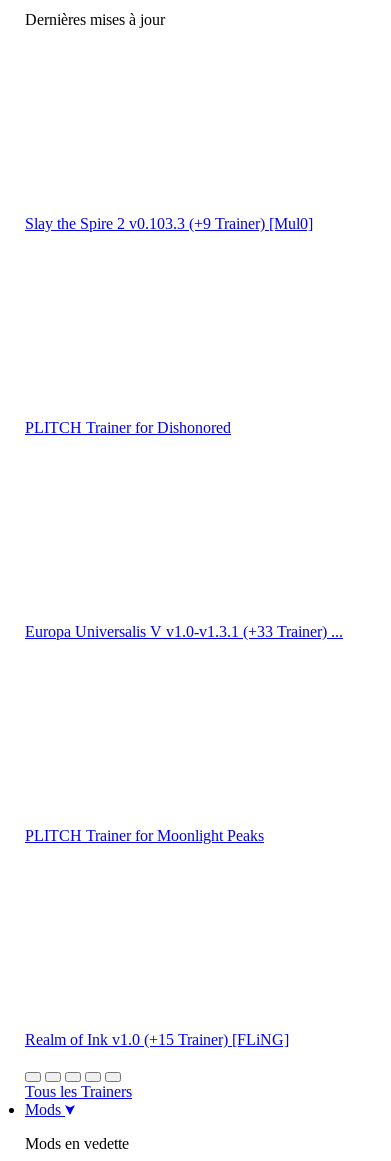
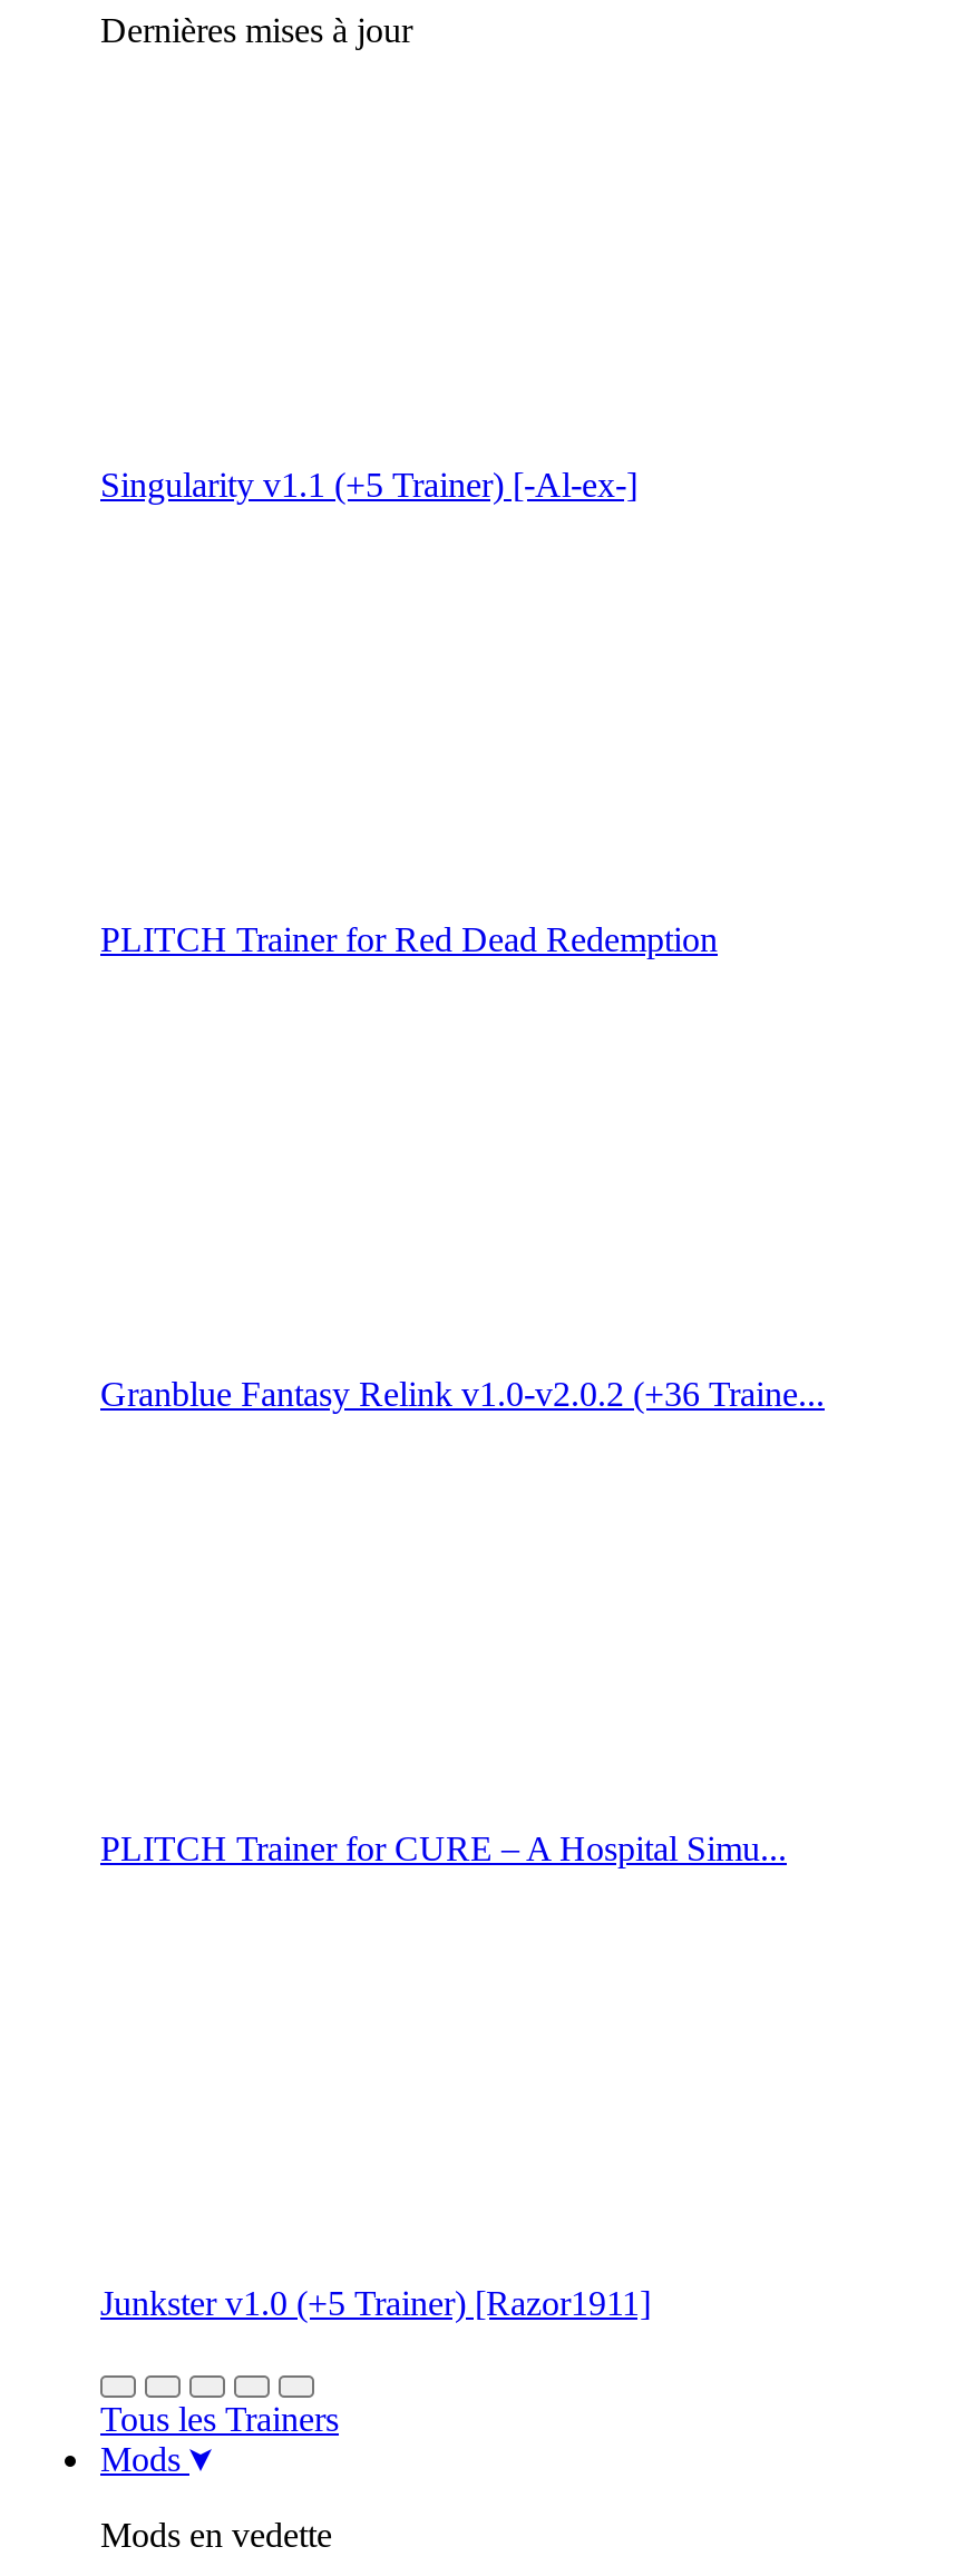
[25,215,313,232] Slay the Spire 2 v0.103.3 (+9 Trainer) [Mul0] -> [100,466,637,504] Singularity v1.1 (+5 Trainer) [-Al-ex-]
[25,419,231,436] PLITCH Trainer for Dishonored -> [100,920,718,958] PLITCH Trainer for Red Dead Redemption
[25,623,343,640] Europa Universalis V v1.0-v1.3.1 (+33 Trainer) ... -> [100,1375,825,1413] Granblue Fantasy Relink v1.0-v2.0.2 (+36 Traine...
[25,827,264,844] PLITCH Trainer for Moonlight Peaks -> [100,1829,787,1867] PLITCH Trainer for CURE – A Hospital Simu...
[25,1031,289,1048] Realm of Ink v1.0 (+15 Trainer) [FLiNG] -> [100,2284,651,2322] Junkster v1.0 (+5 Trainer) [Razor1911]

